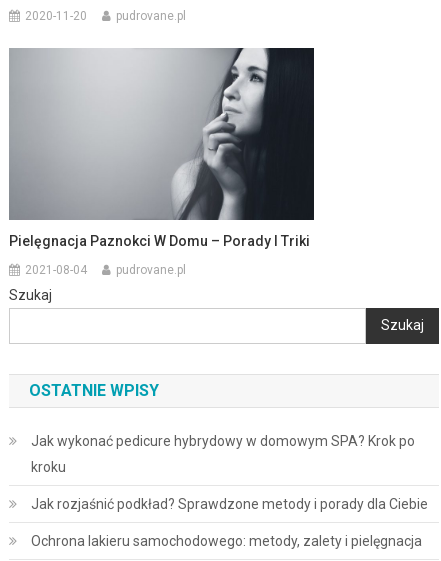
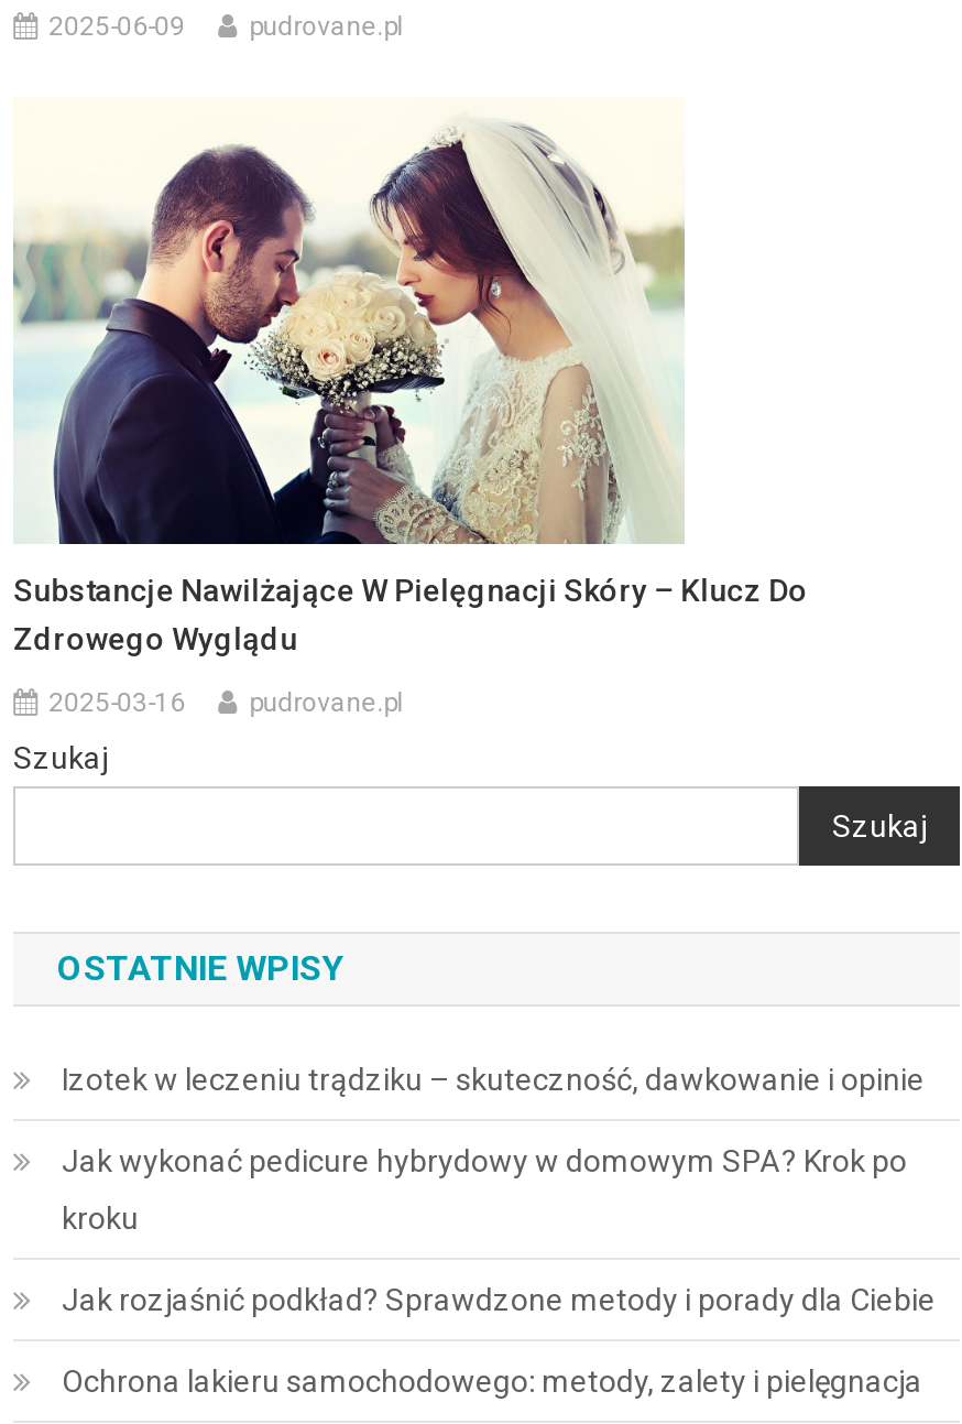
[25,9,87,23] 2020-11-20 -> [49,11,185,42] 2025-06-09
[9,47,315,249] [image] | Pielęgnacja Paznokci W Domu – Porady I Triki -> [13,117,808,657] [image] | Substancje Nawilżające W Pielęgnacji Skóry – Klucz Do | Zdrowego Wyglądu
[25,263,87,277] 2021-08-04 -> [49,687,185,718] 2025-03-16
none -> [62,1062,925,1097] Izotek w leczeniu trądziku – skuteczność, dawkowanie i opinie

